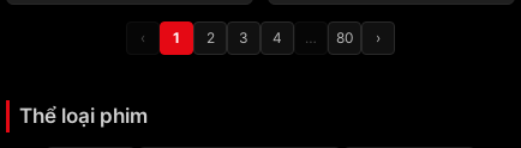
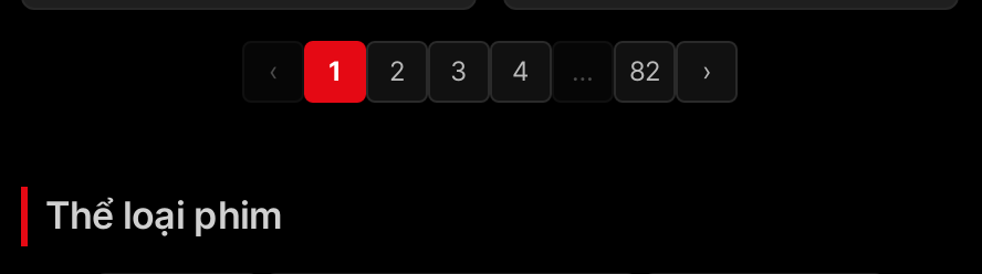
[336,29,354,47] 80 -> [629,54,660,87] 82

